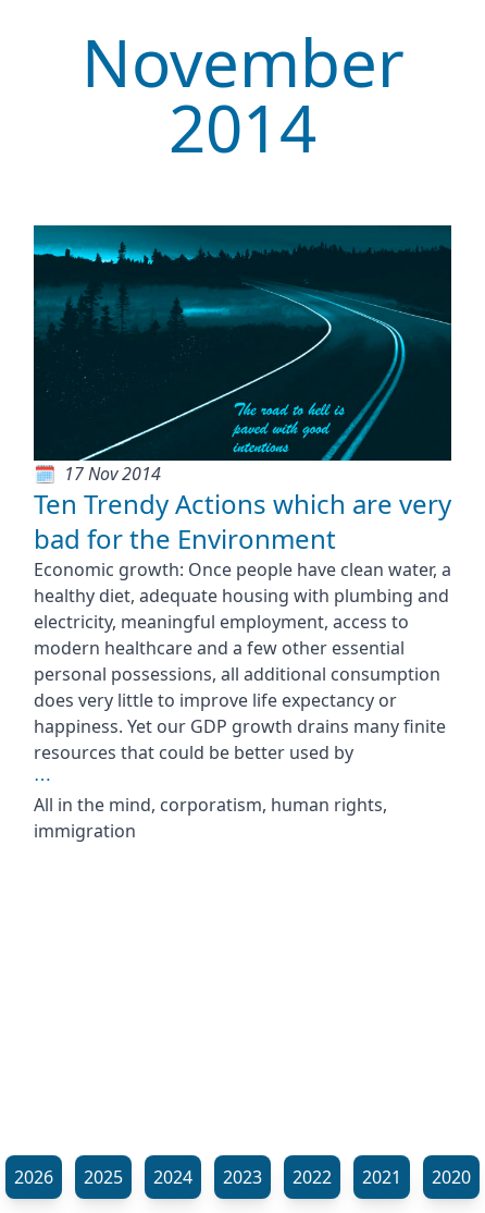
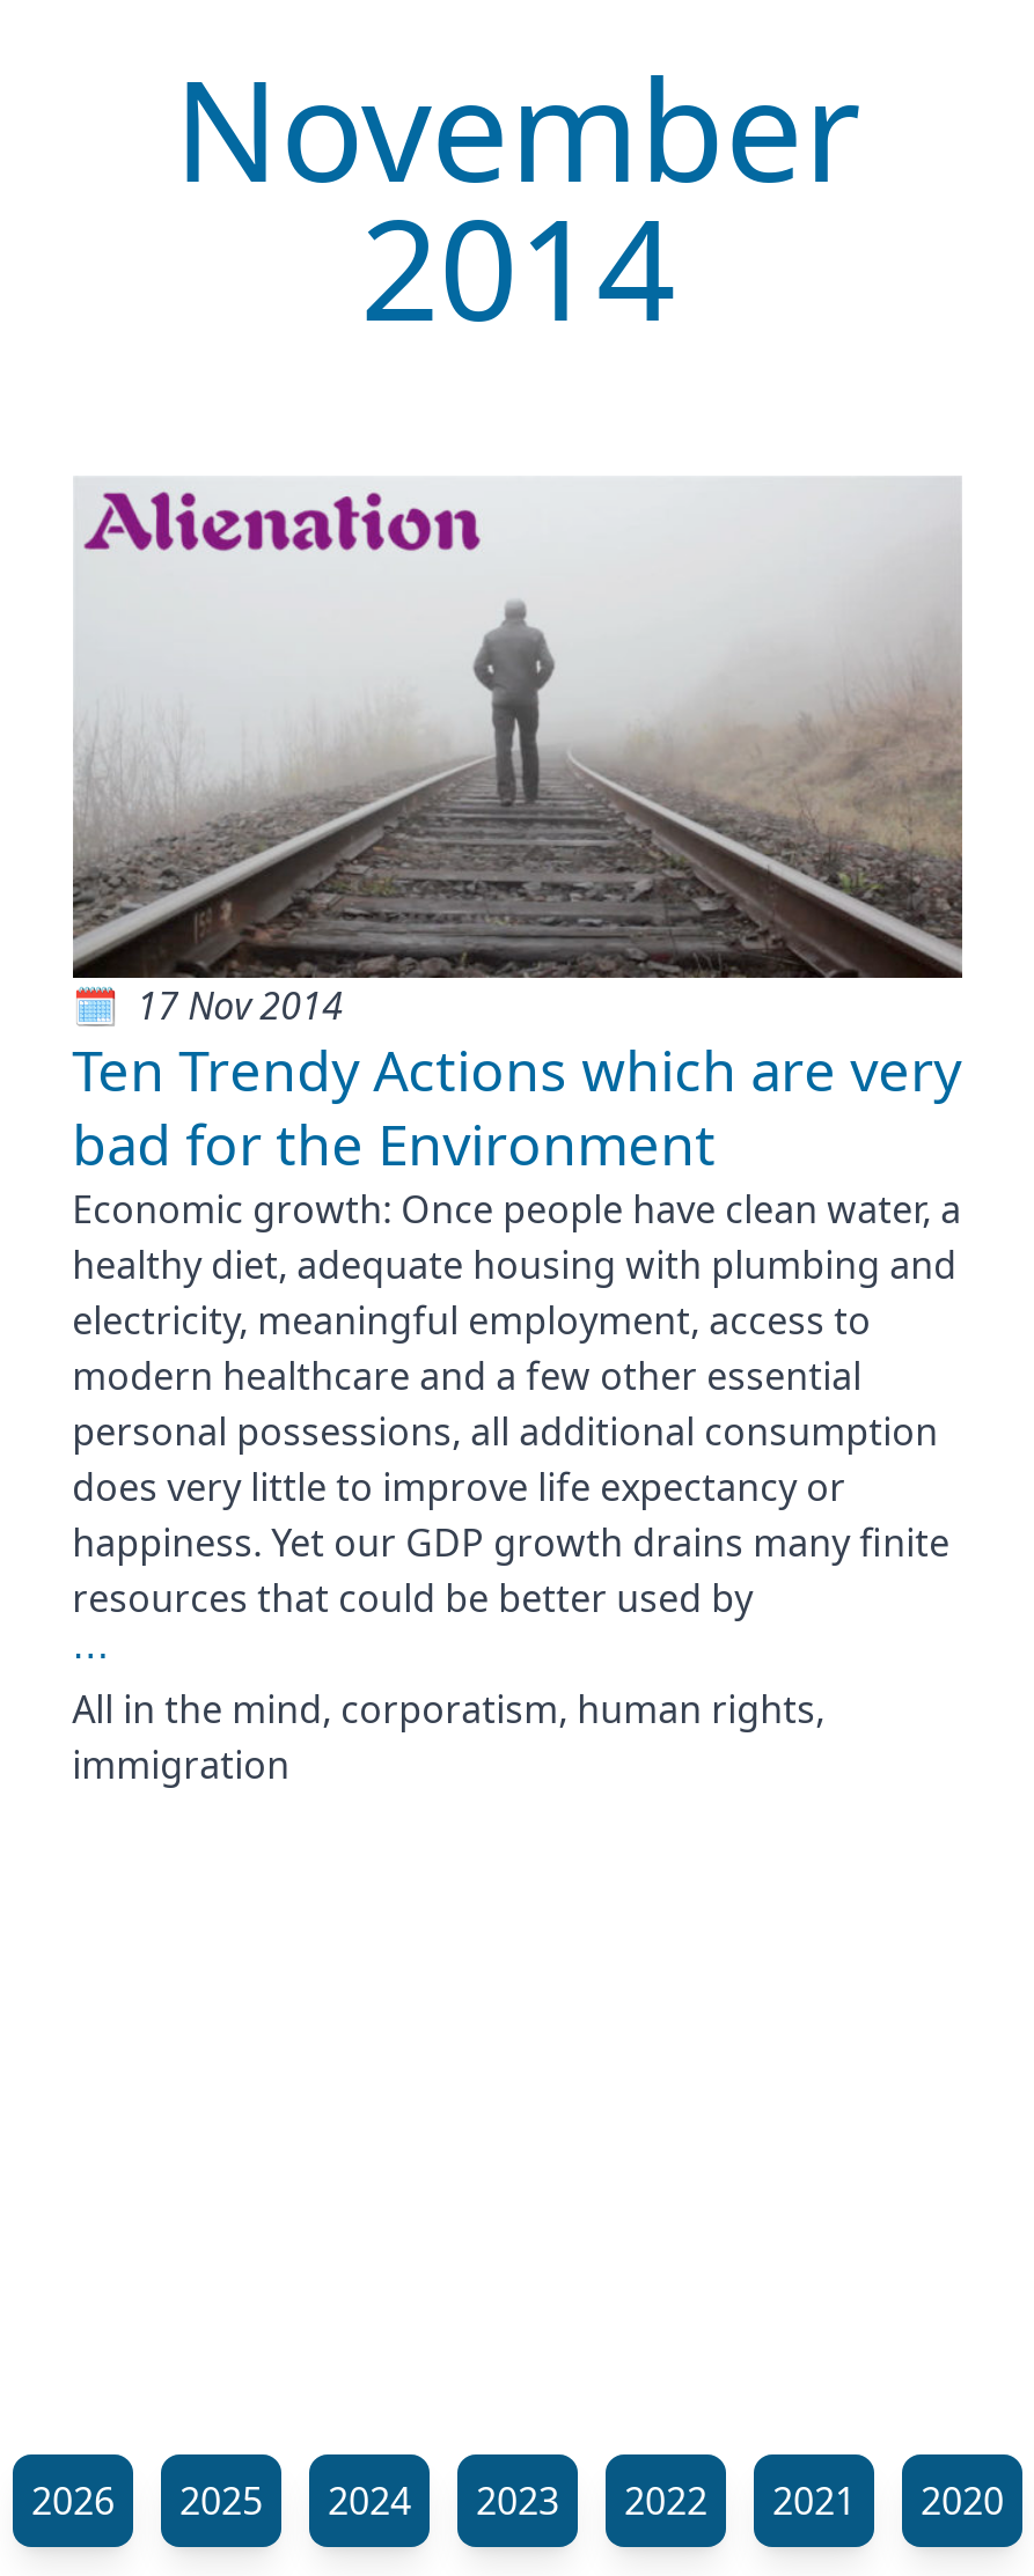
[33,224,452,462] [image] -> [71,476,965,980] [image]

